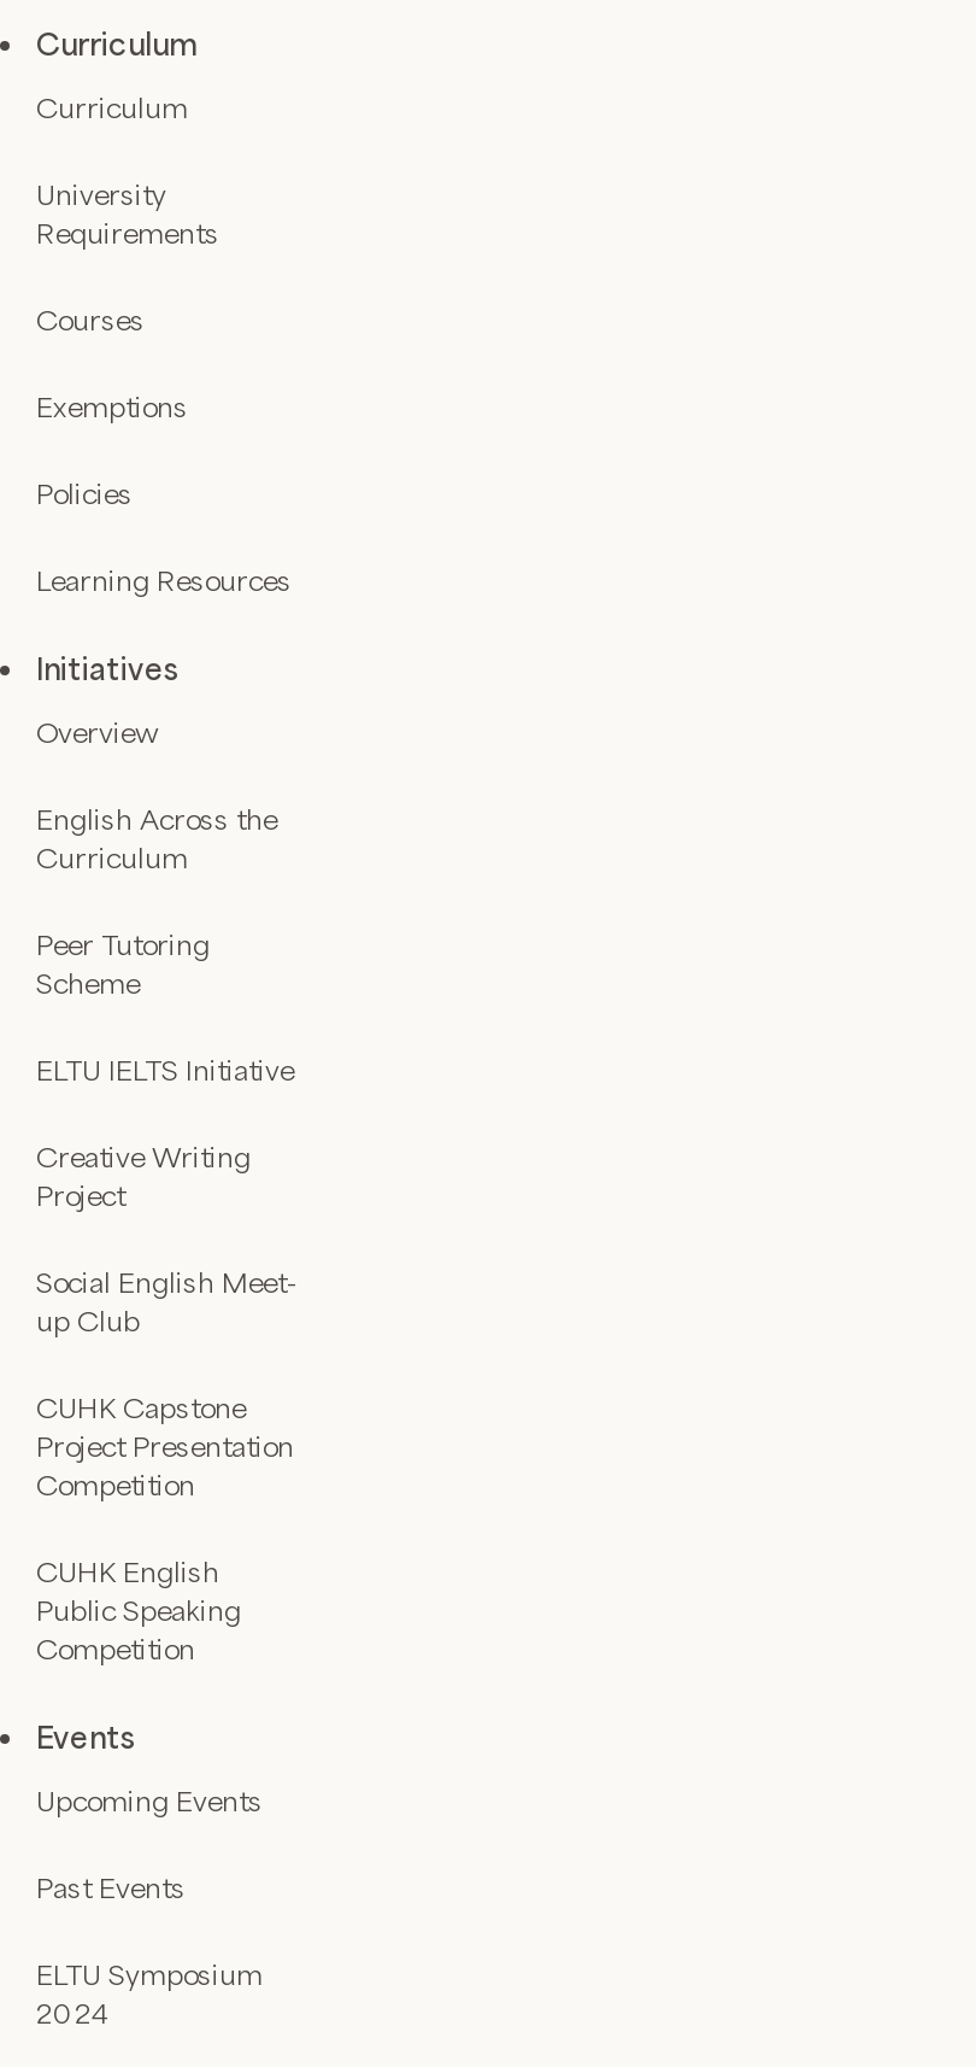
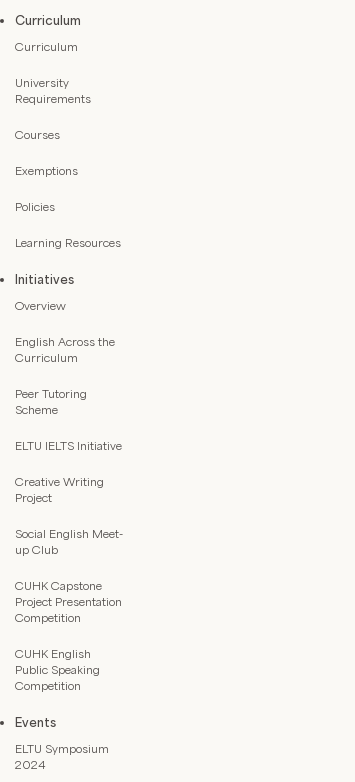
[36,1782,263,1905] Upcoming Events | Past Events -> none

